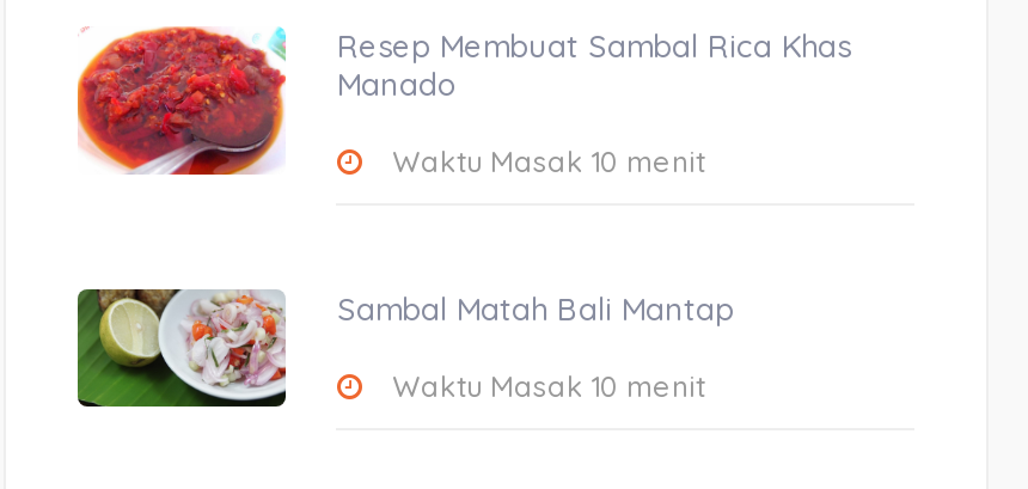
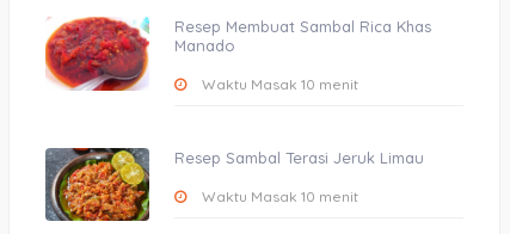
[75,288,734,436] [image] | Sambal Matah Bali Mantap -> [44,147,425,222] [image] | Resep Sambal Terasi Jeruk Limau

